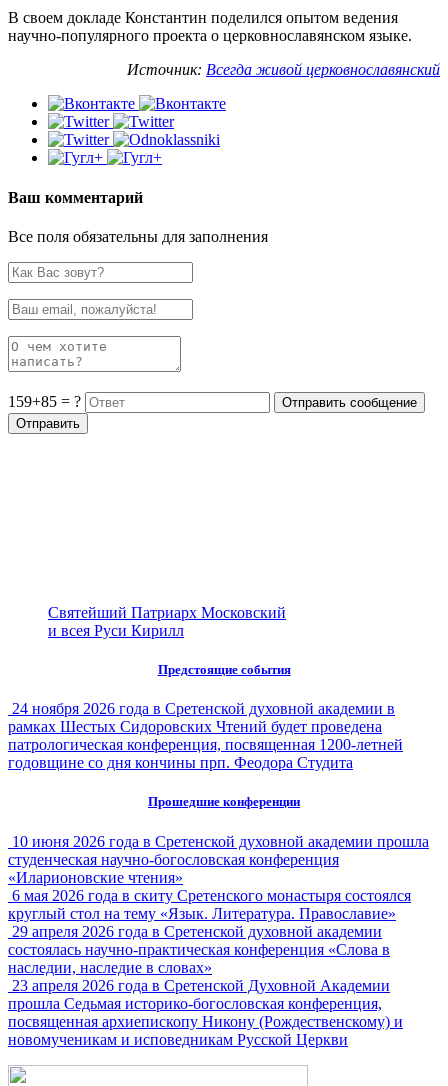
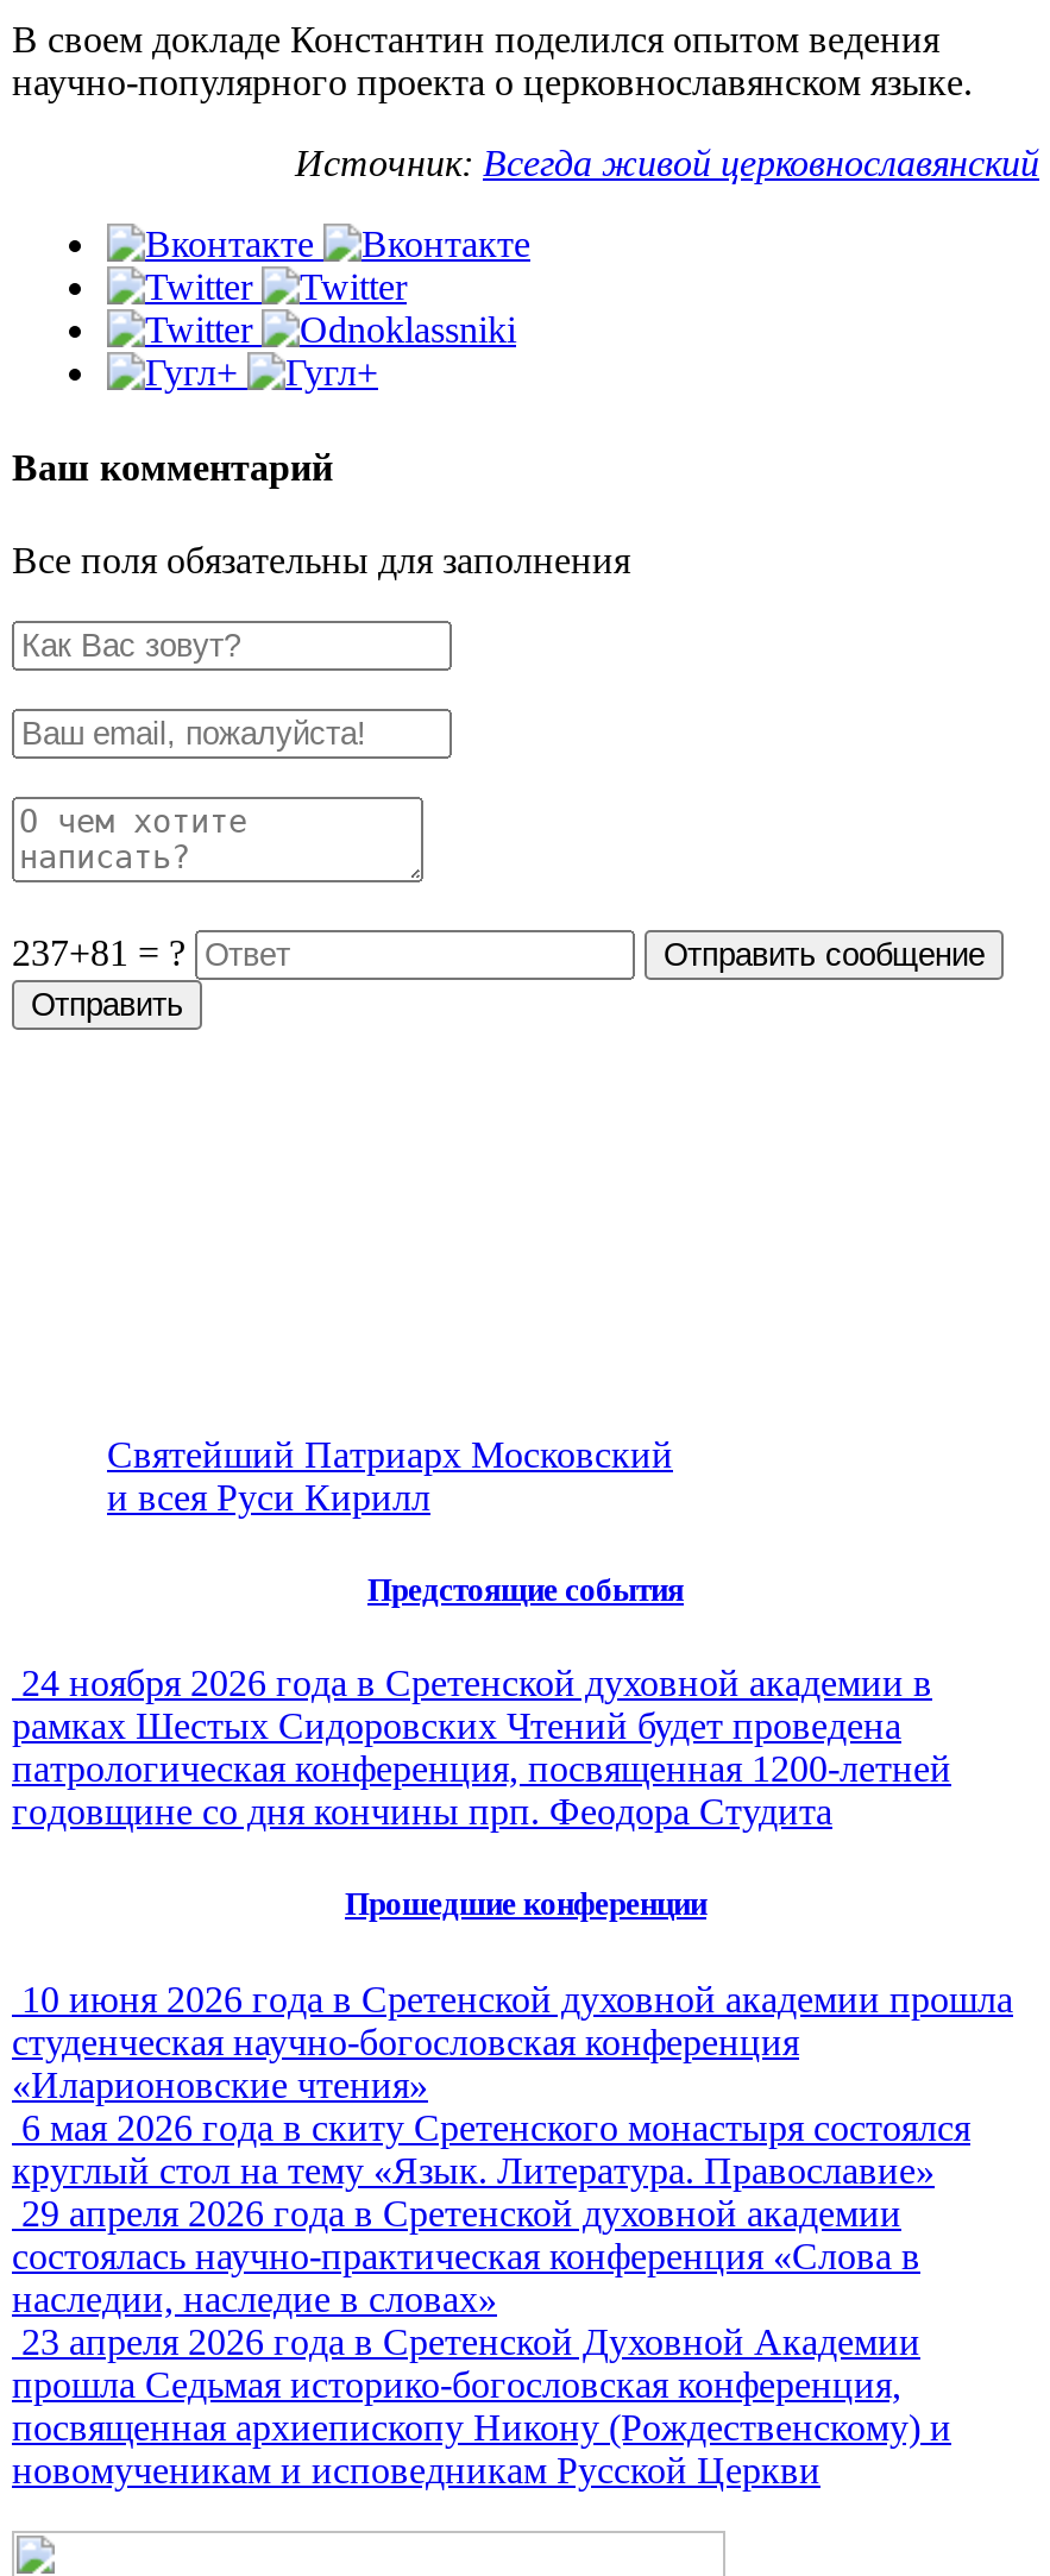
[8,393,81,410] 159+85 = ? -> [12,932,186,973] 237+81 = ?

